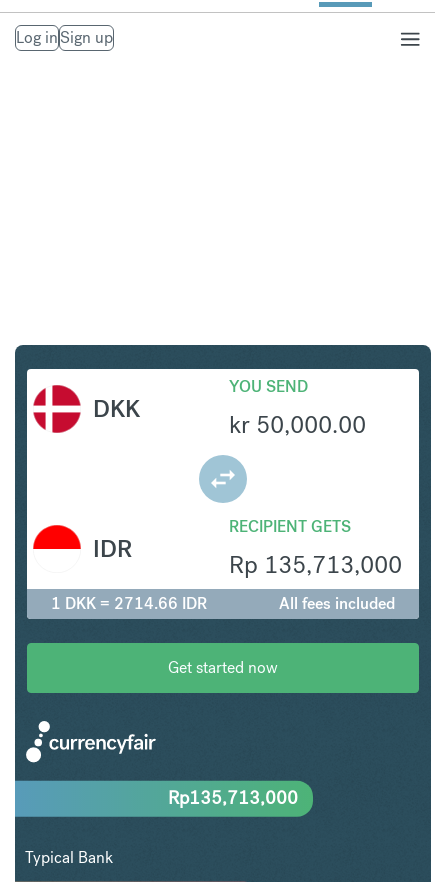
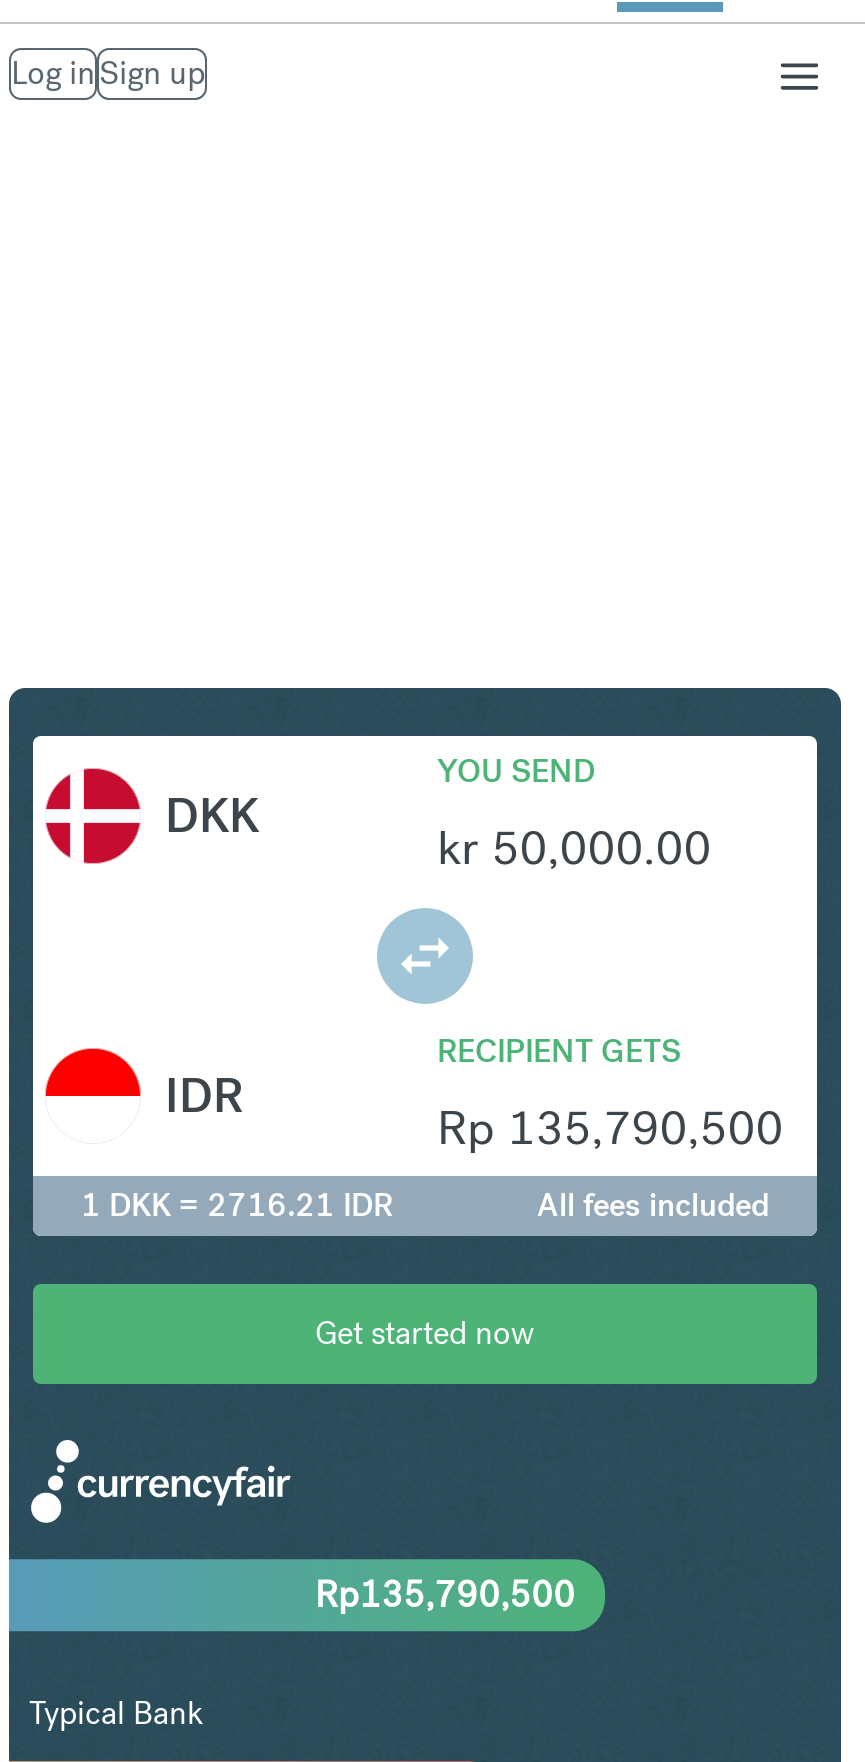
[229,549,402,580] Rp 135,713,000 -> [437,1095,783,1157] Rp 135,790,500
[51,593,207,614] 1 DKK = 2714.66 IDR -> [81,1183,393,1225] 1 DKK = 2716.21 IDR
[168,786,298,809] Rp135,713,000 -> [315,1571,575,1617] Rp135,790,500

